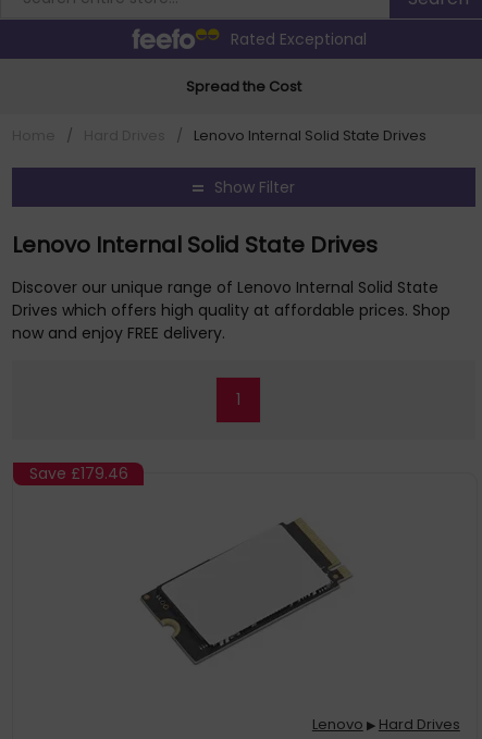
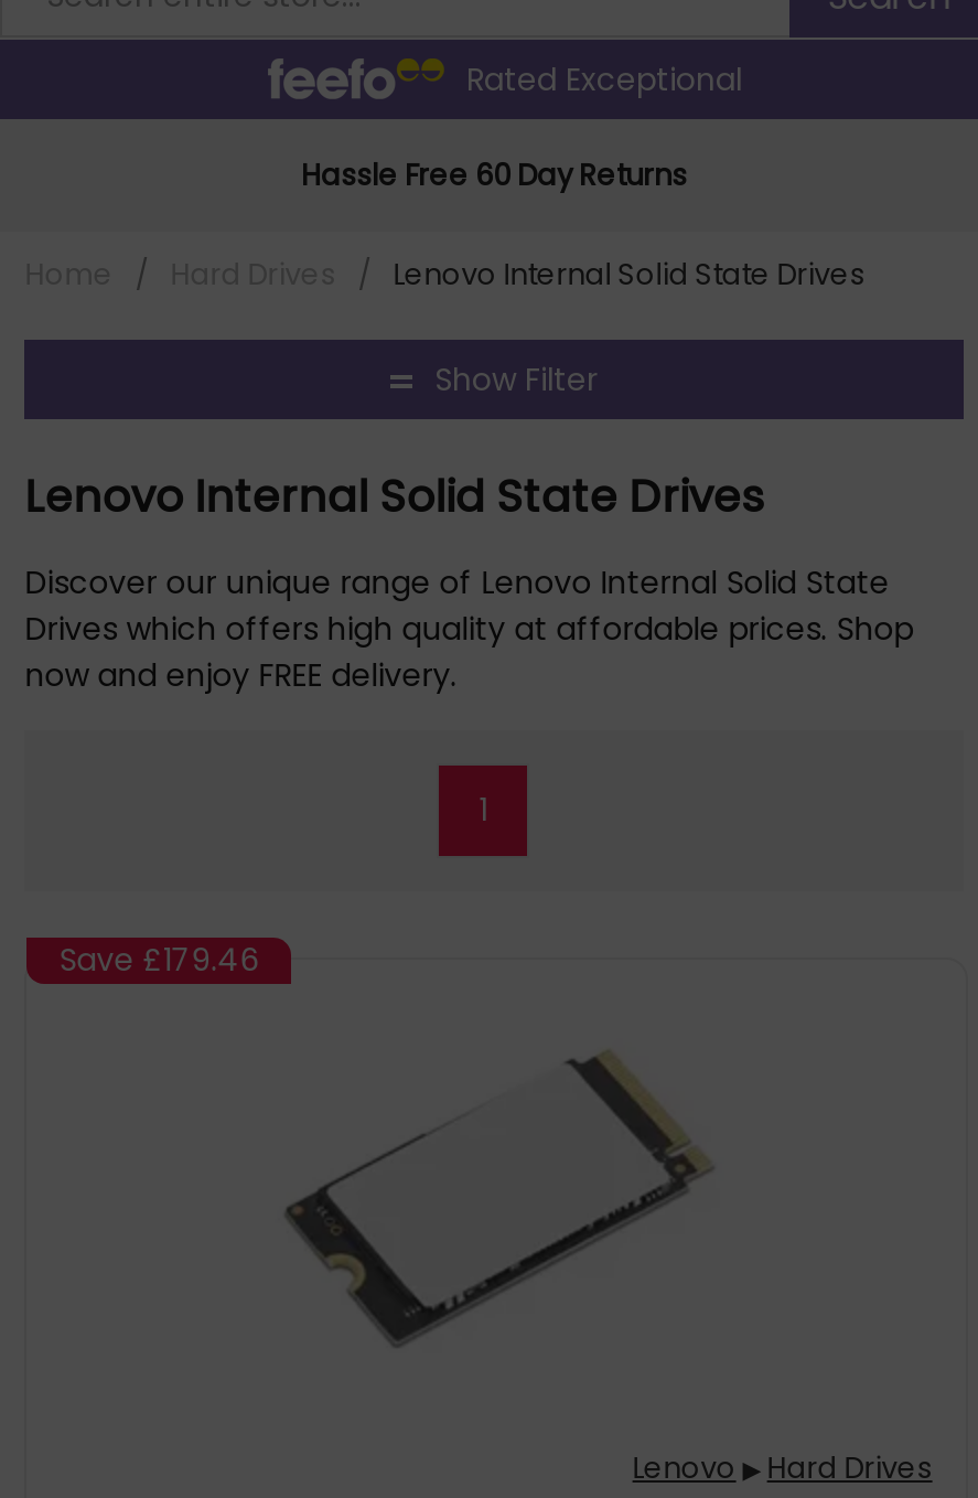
[186,76,301,96] Spread the Cost -> [301,153,687,195] Hassle Free 60 Day Returns

